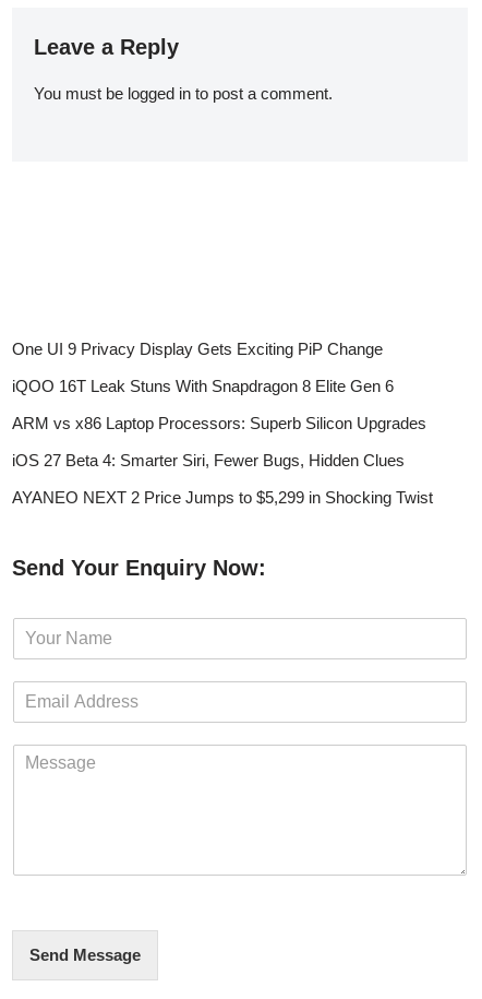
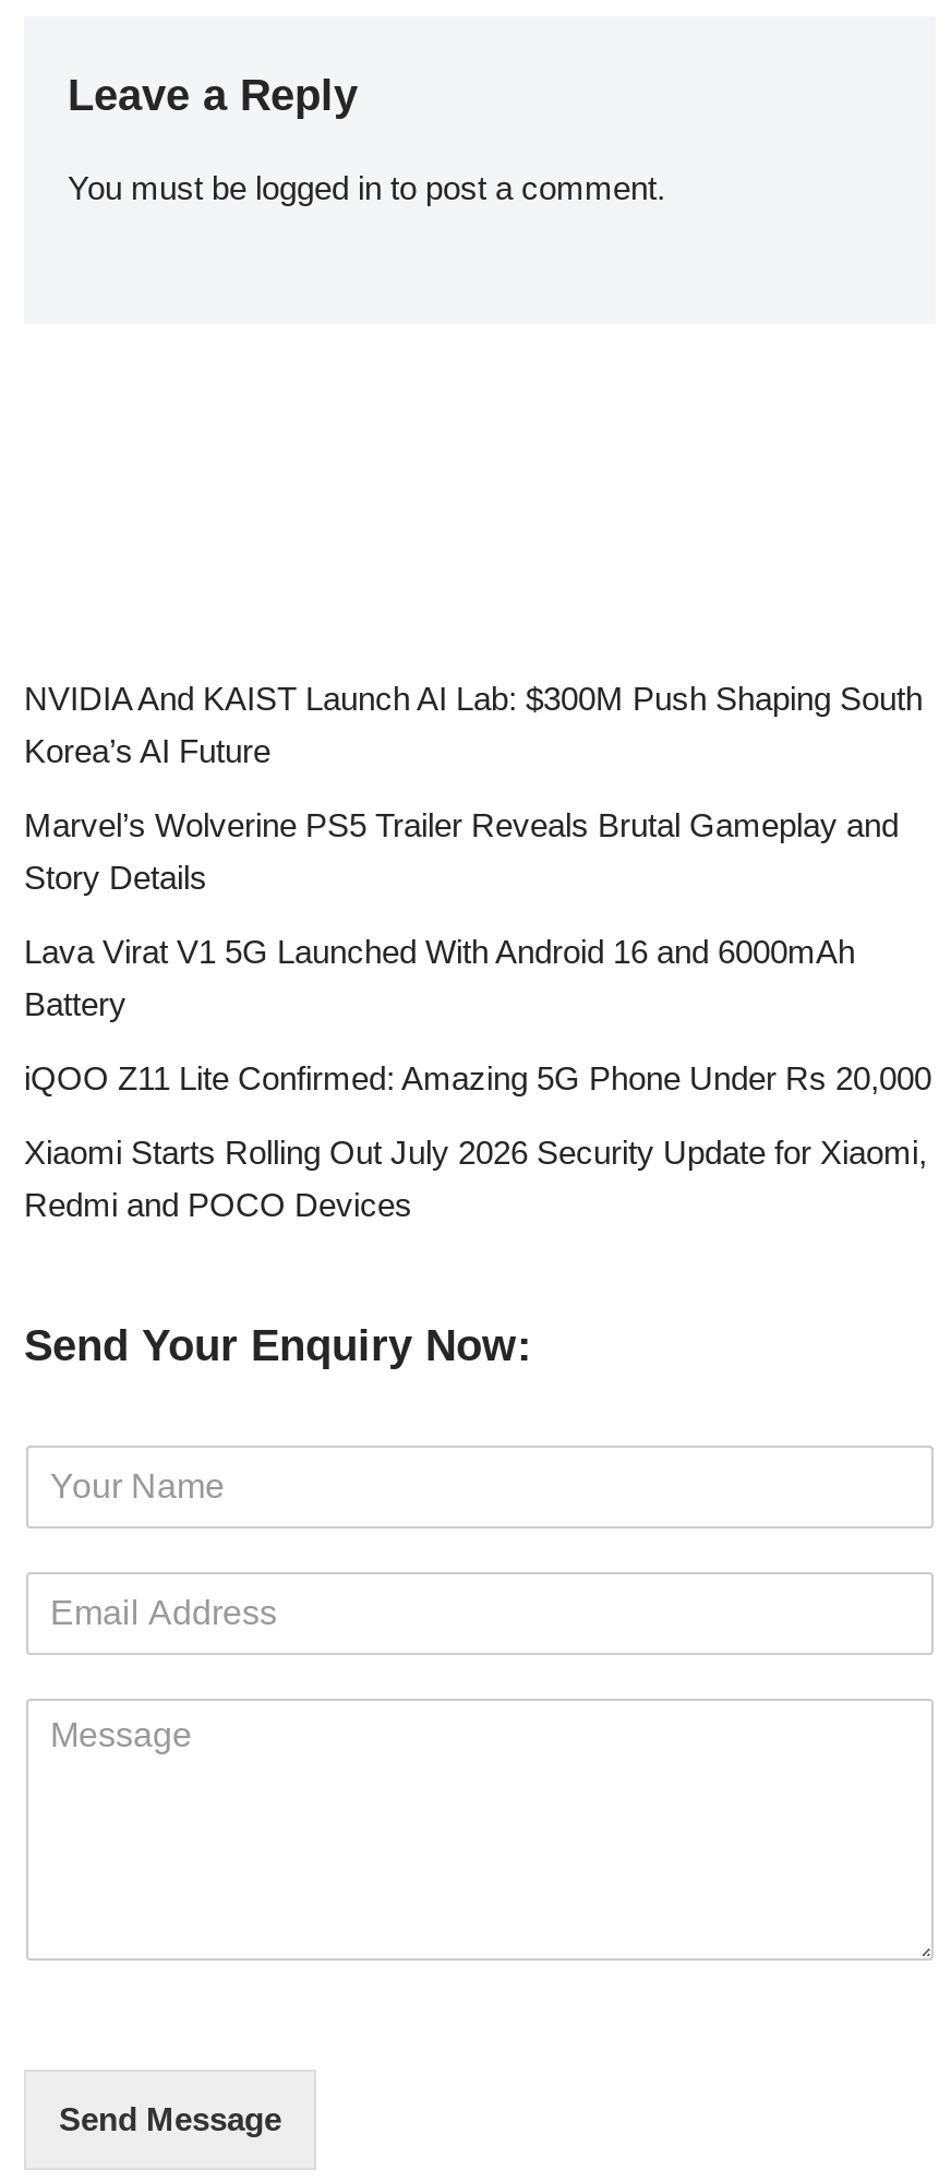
[12,339,383,358] One UI 9 Privacy Display Gets Exciting PiP Change -> [24,679,923,768] NVIDIA And KAIST Launch AI Lab: $300M Push Shaping South | Korea’s AI Future
[12,376,394,395] iQOO 16T Leak Stuns With Snapdragon 8 Elite Gen 6 -> [24,805,899,895] Marvel’s Wolverine PS5 Trailer Reveals Brutal Gameplay and | Story Details
[12,413,426,432] ARM vs x86 Laptop Processors: Superb Silicon Upgrades -> [24,932,855,1021] Lava Virat V1 5G Launched With Android 16 and 6000mAh | Battery
[12,450,405,469] iOS 27 Beta 4: Smarter Siri, Fewer Bugs, Hidden Clues -> [24,1058,931,1096] iQOO Z11 Lite Confirmed: Amazing 5G Phone Under Rs 20,000
[12,488,433,506] AYANEO NEXT 2 Price Jumps to $5,299 in Shocking Twist -> [24,1133,927,1222] Xiaomi Starts Rolling Out July 2026 Security Update for Xiaomi, | Redmi and POCO Devices

